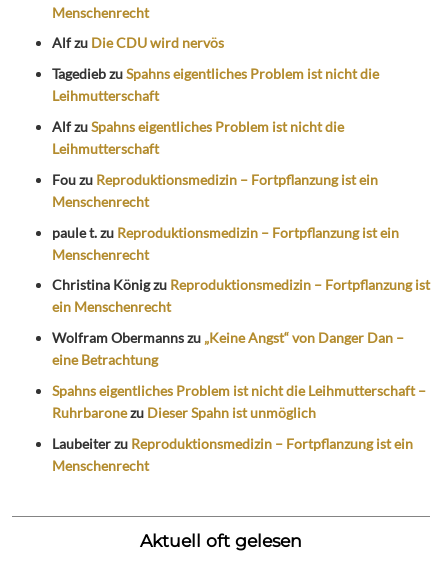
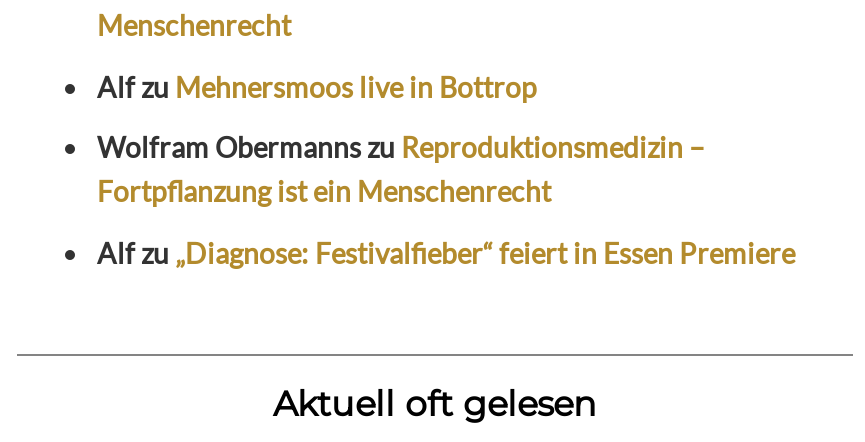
[52,34,430,474] Alf zu Die CDU wird nervös | Tagedieb zu Spahns eigentliches Problem ist nicht die | Leihmutterschaft | Alf zu Spahns eigentliches Problem ist nicht die | Leihmutterschaft | Fou zu Reproduktionsmedizin – Fortpflanzung ist ein | Menschenrecht | paule t. zu Reproduktionsmedizin – Fortpflanzung ist ein | Menschenrecht | Christina Königzu Reproduktionsmedizin – Fortpflanzung ist | ein Menschenrecht | Wolfram Obermanns zu „Keine Angst“ von Danger Dan – | eine Betrachtung | Spahns eigentliches Problem ist nicht die Leihmutterschaft – | Ruhrbarone zu Dieser Spahn ist unmöglich | Laubeiter zu Reproduktionsmedizin – Fortpflanzung ist ein | Menschenrecht -> [97,69,795,270] Alf zu Mehnersmoos live in Bottrop | Wolfram Obermanns zu Reproduktionsmedizin – | Fortpflanzung ist ein Menschenrecht | Alf zu „Diagnose: Festivalfieber“ feiert in Essen Premiere

